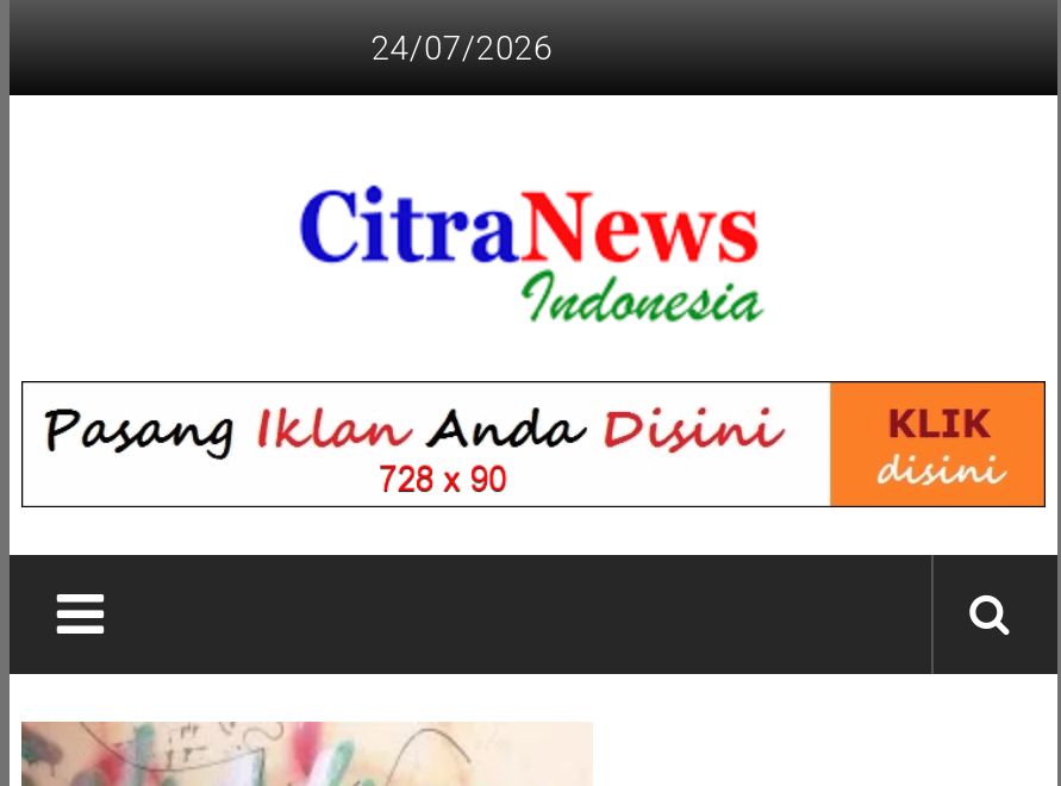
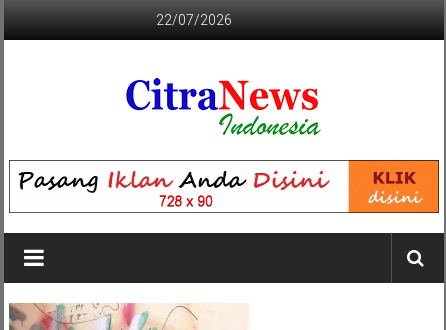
[371,29,552,67] 24/07/2026 -> [156,12,232,28] 22/07/2026

